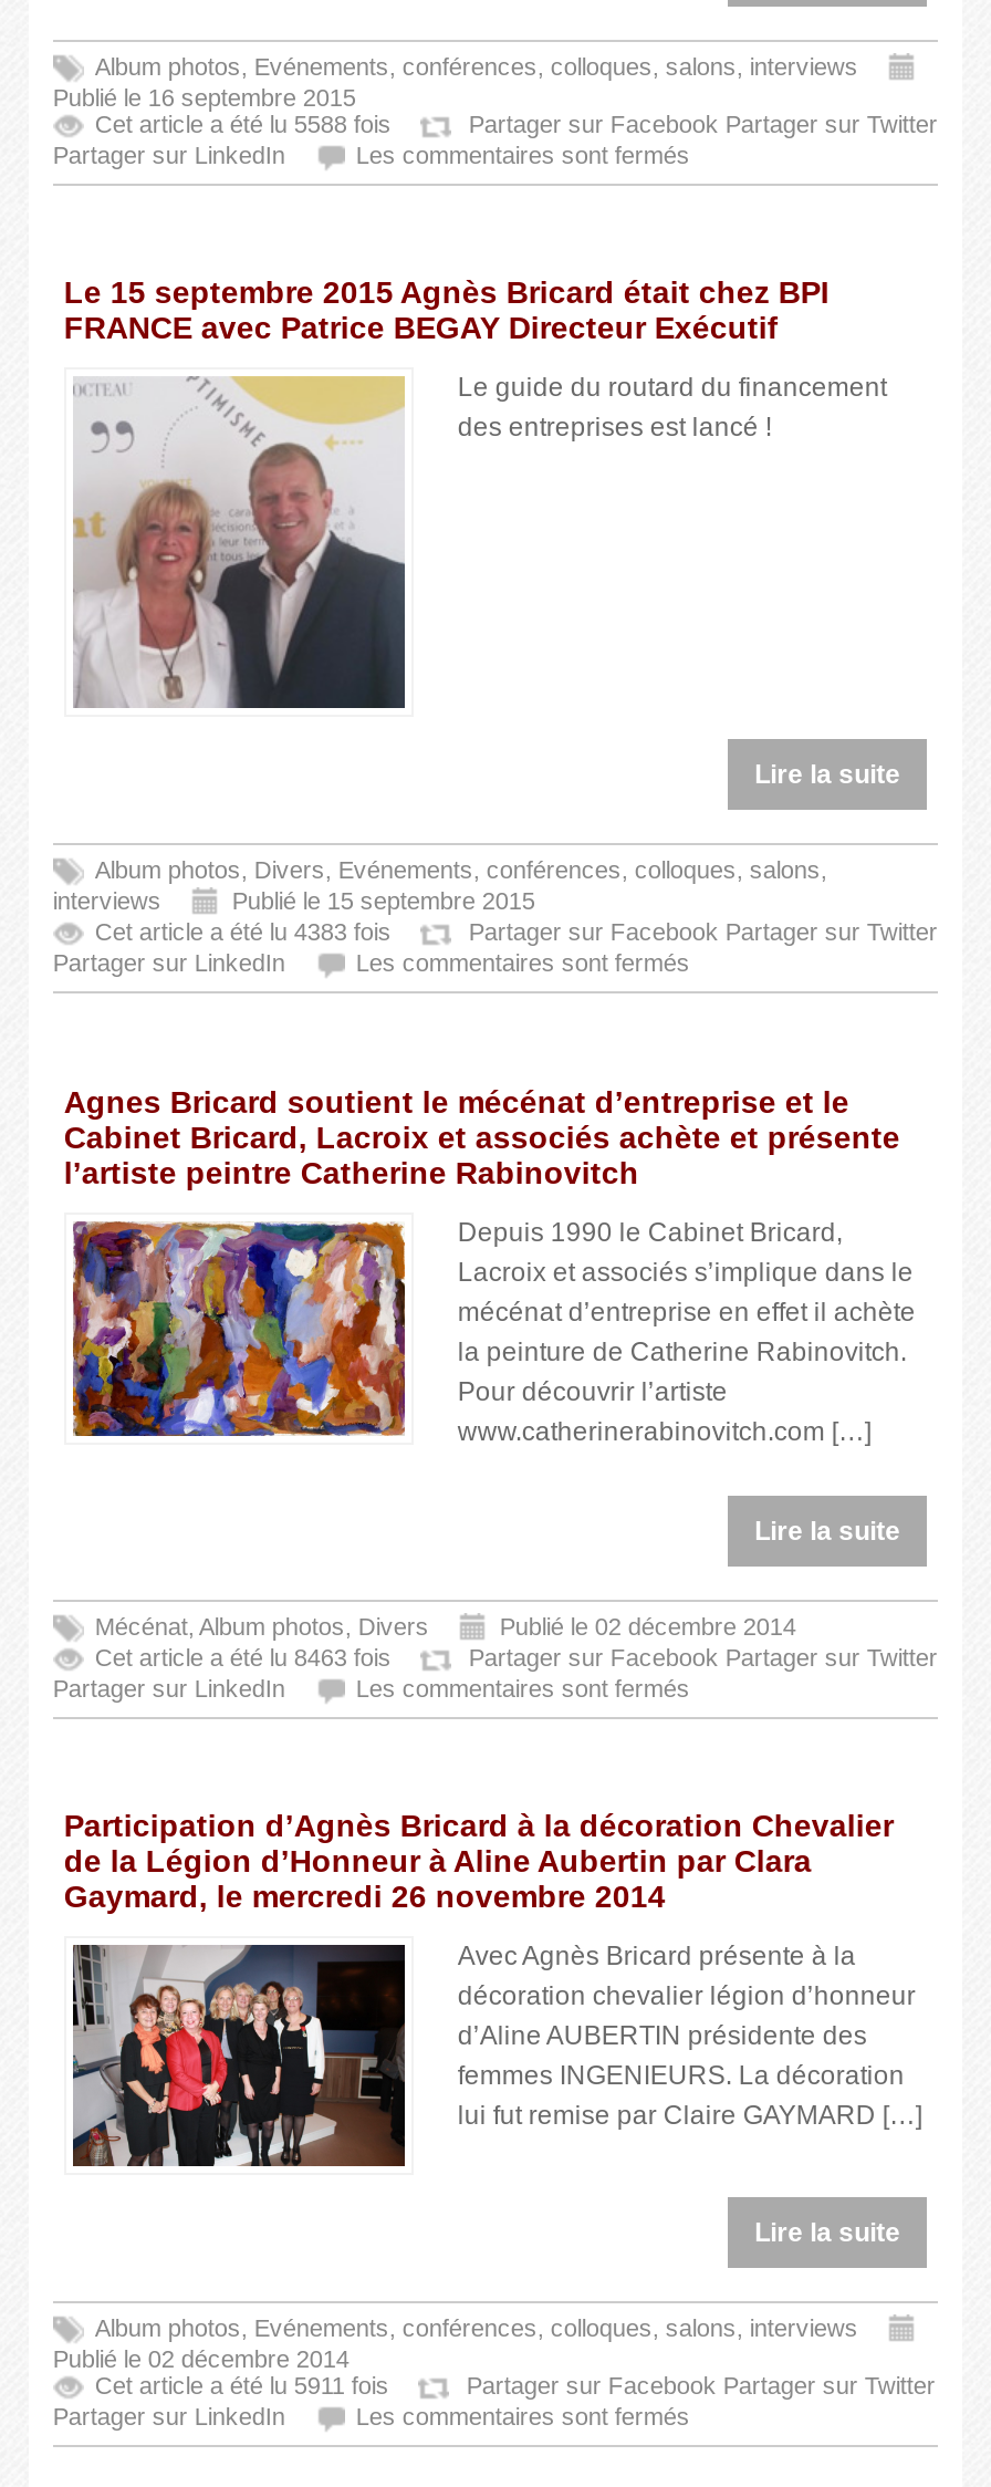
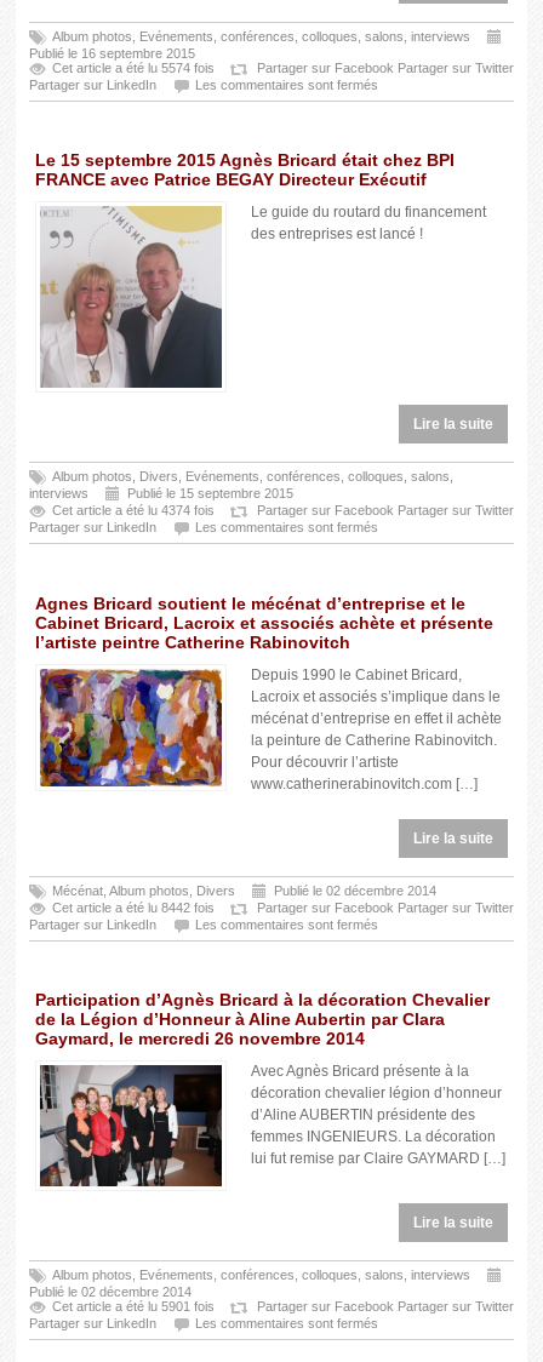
[95,110,391,137] Cet article a été lu 5588 fois -> [52,60,214,75] Cet article a été lu 5574 fois
[95,919,391,945] Cet article a été lu 4383 fois -> [52,503,214,518] Cet article a été lu 4374 fois
[95,1643,391,1670] Cet article a été lu 8463 fois -> [52,900,214,915] Cet article a été lu 8442 fois
[95,2372,389,2399] Cet article a été lu 5911 fois -> [52,1299,214,1314] Cet article a été lu 5901 fois

